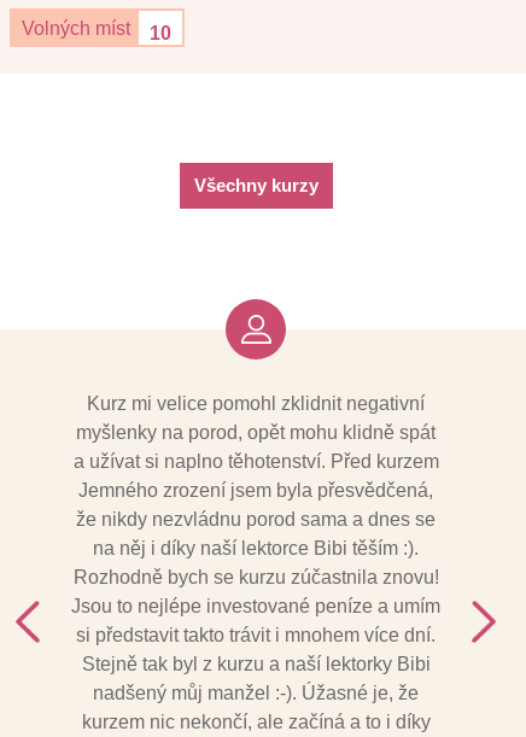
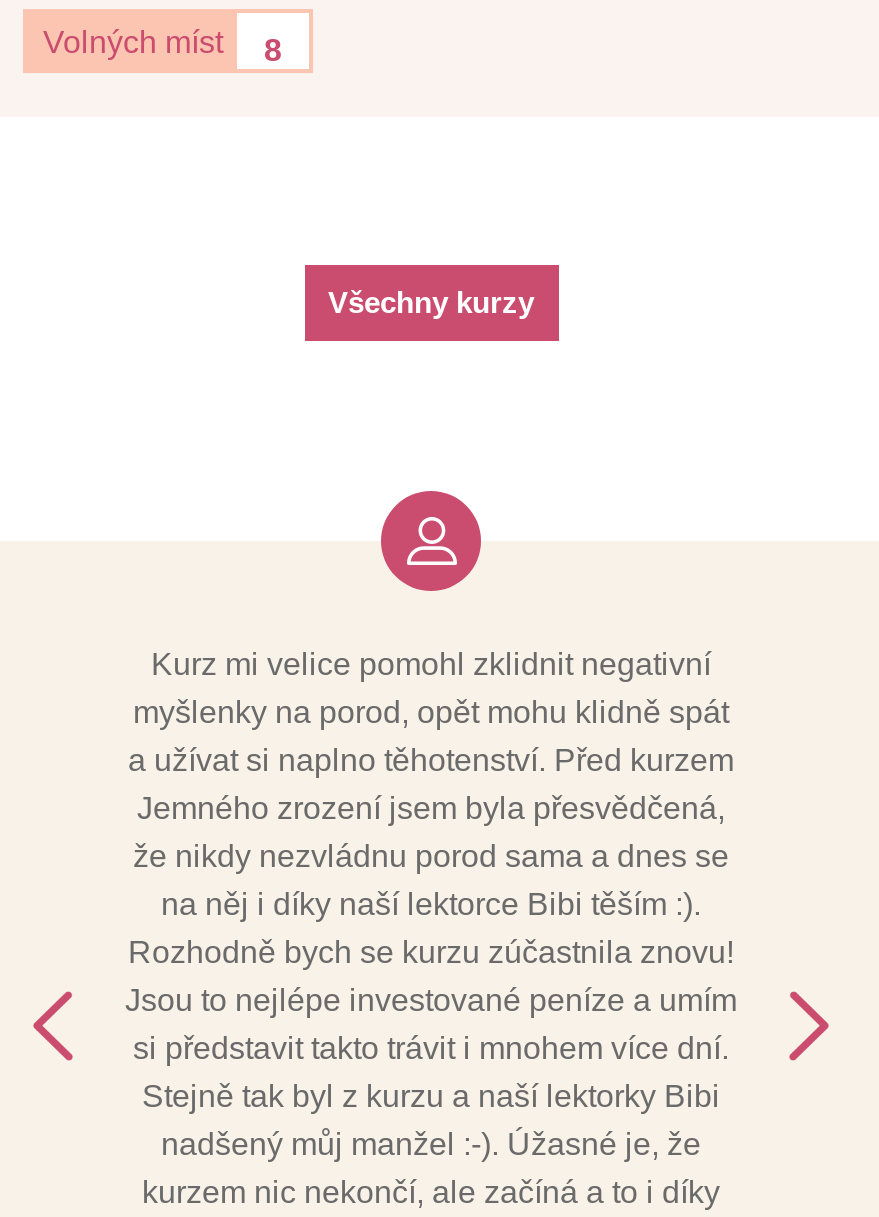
[22,18,171,43] Volných míst 10 -> [43,25,282,67] Volných míst 8

